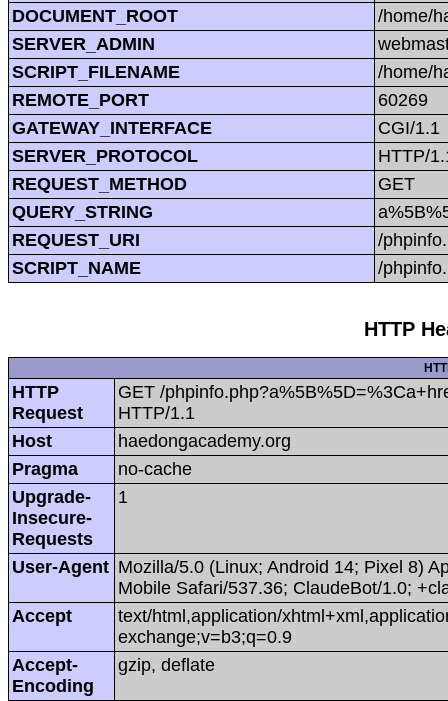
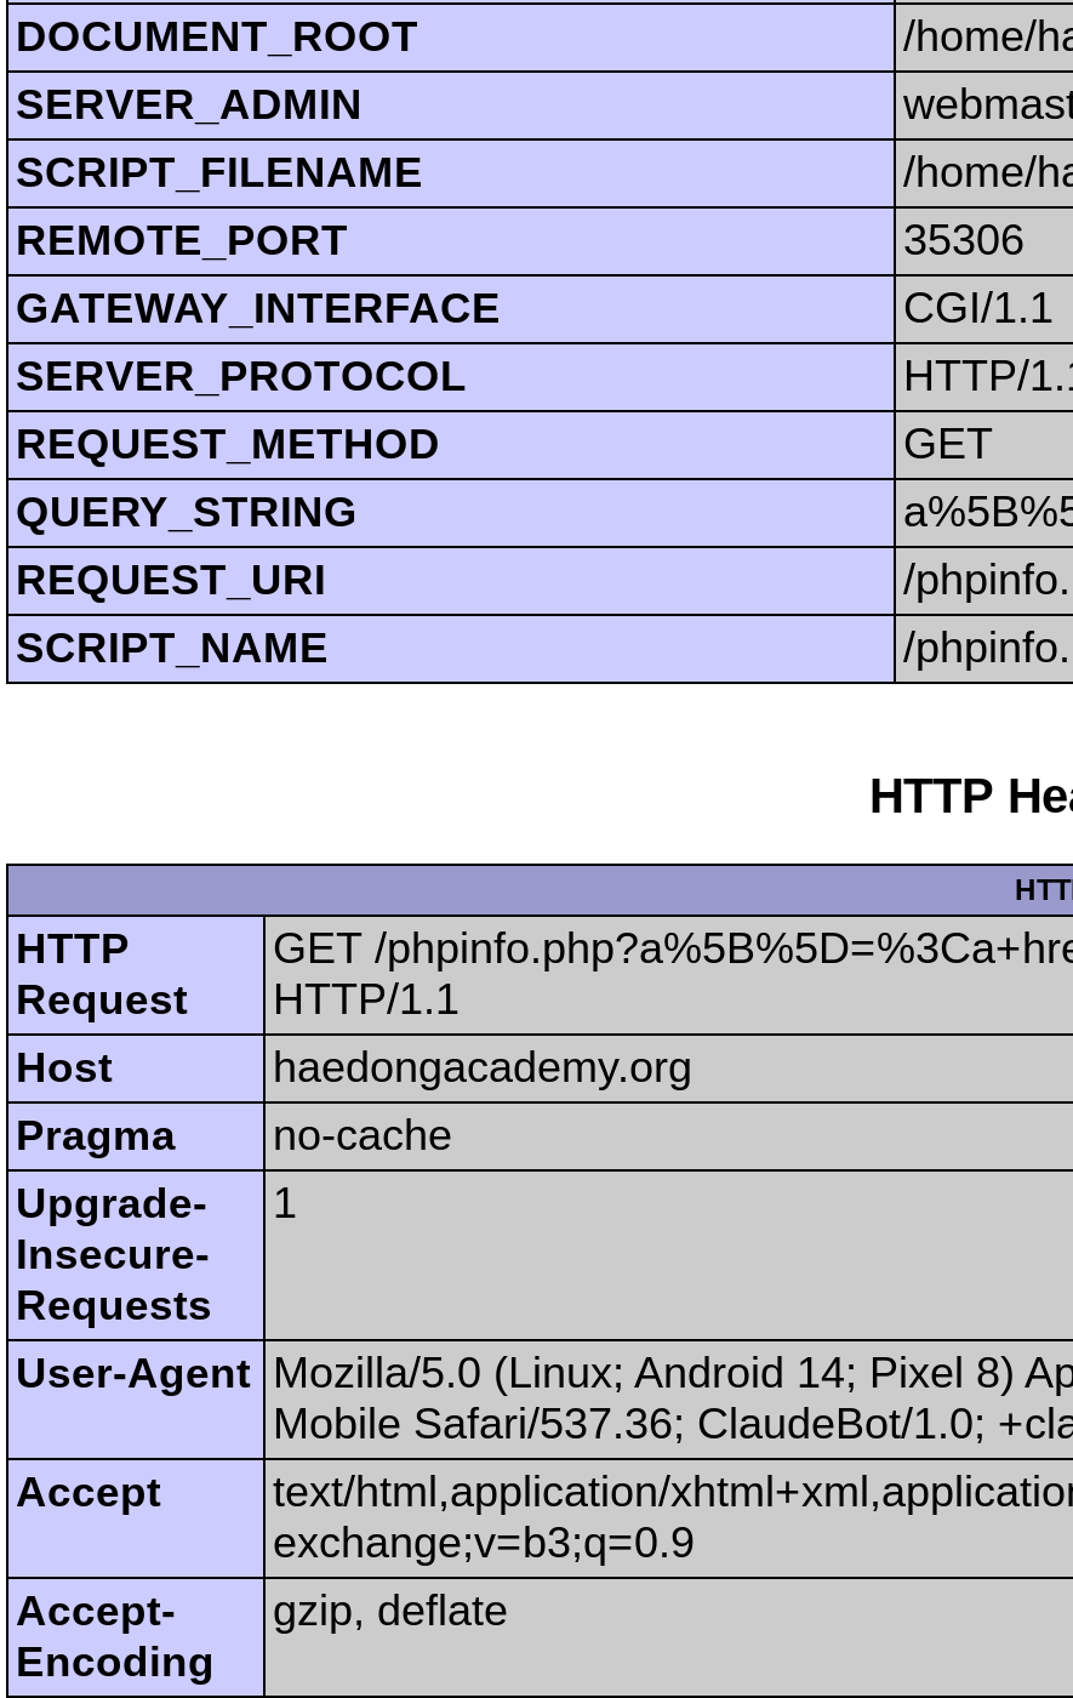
[378,90,428,110] 60269 -> [903,216,1025,264] 35306

